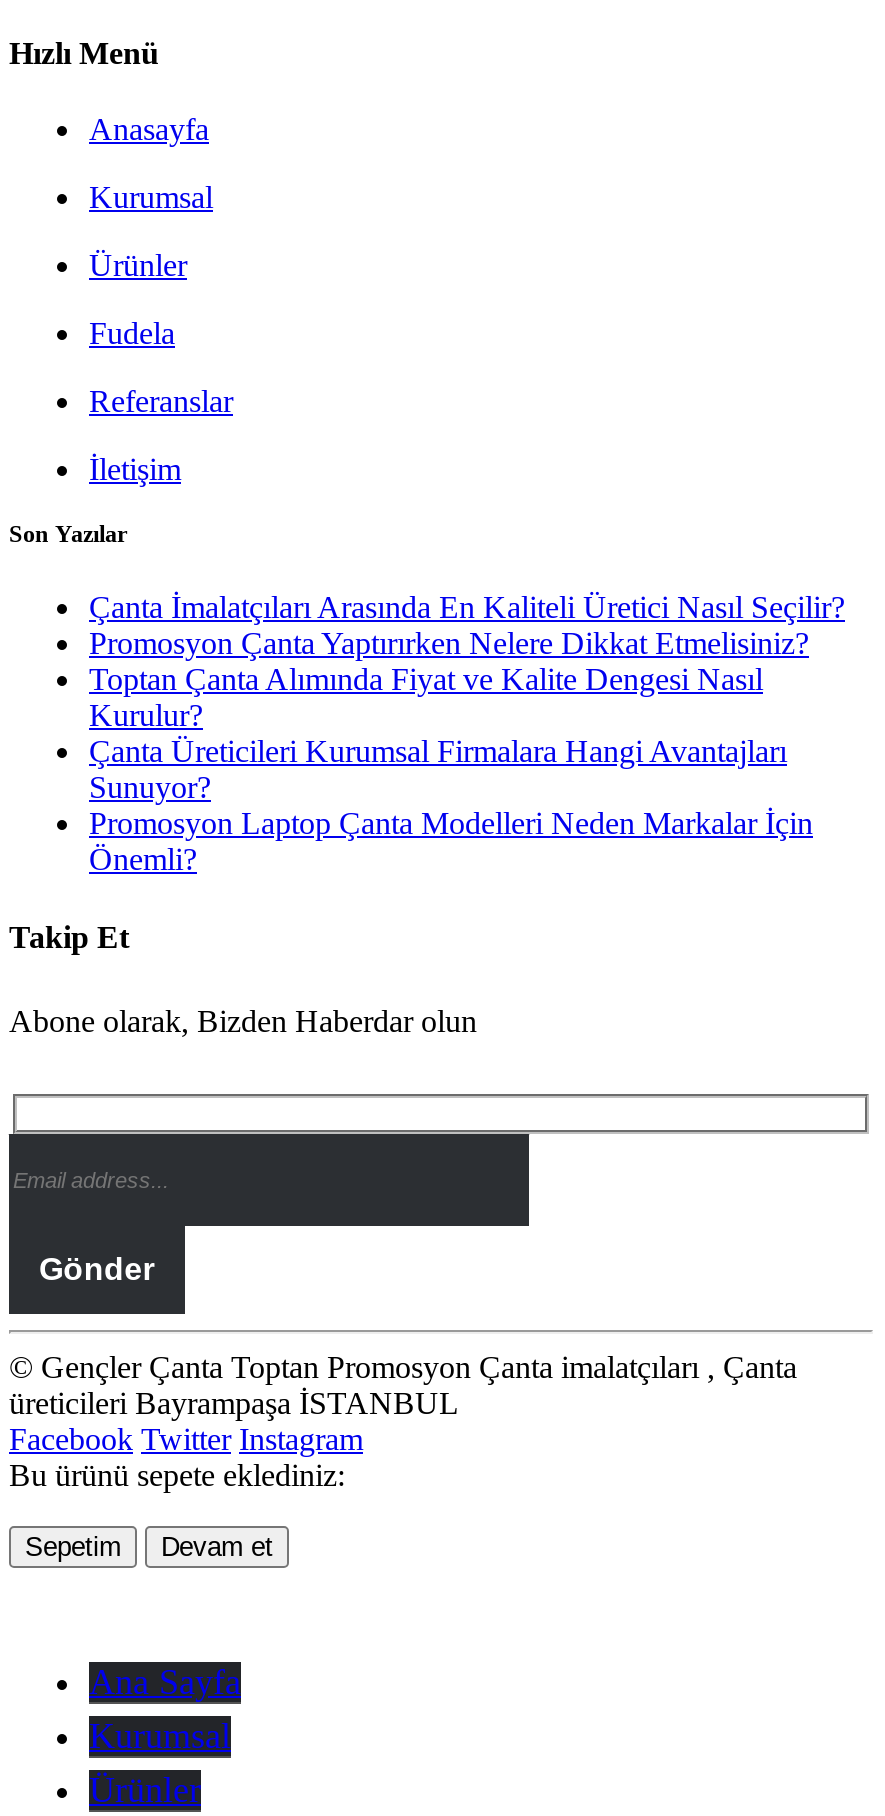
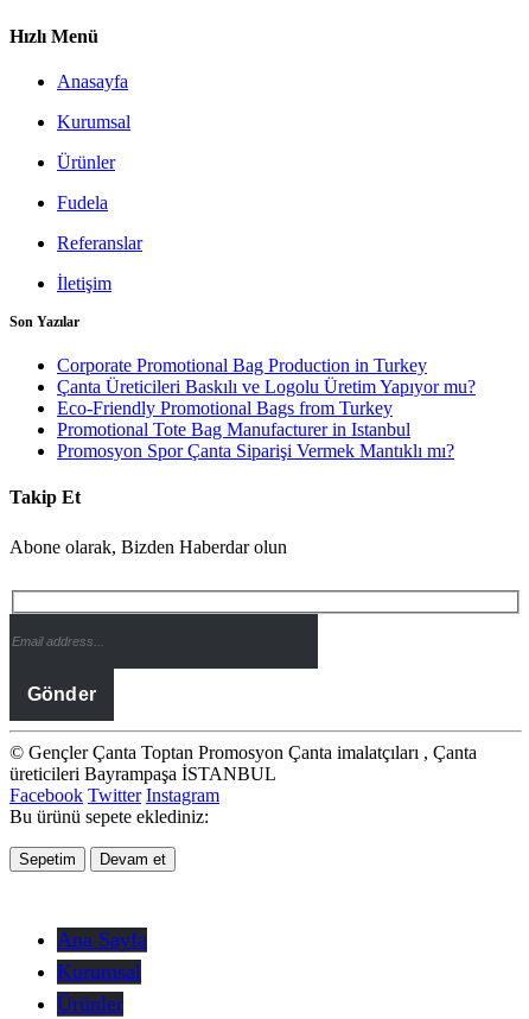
[89,590,845,876] Çanta İmalatçıları Arasında En Kaliteli Üretici Nasıl Seçilir? | Promosyon Çanta Yaptırırken Nelere Dikkat Etmelisiniz? | Toptan Çanta Alımında Fiyat ve Kalite Dengesi Nasıl | Kurulur? | Çanta Üreticileri Kurumsal Firmalara Hangi Avantajları | Sunuyor? | Promosyon Laptop Çanta Modelleri Neden Markalar İçin | Önemli? -> [57,355,476,461] Corporate Promotional Bag Production in Turkey | Çanta Üreticileri Baskılı ve Logolu Üretim Yapıyor mu? | Eco-Friendly Promotional Bags from Turkey | Promotional Tote Bag Manufacturer in Istanbul | Promosyon Spor Çanta Siparişi Vermek Mantıklı mı?

